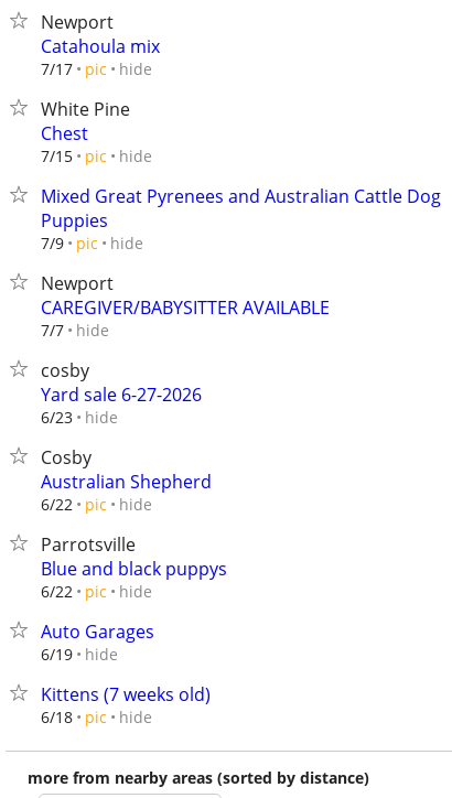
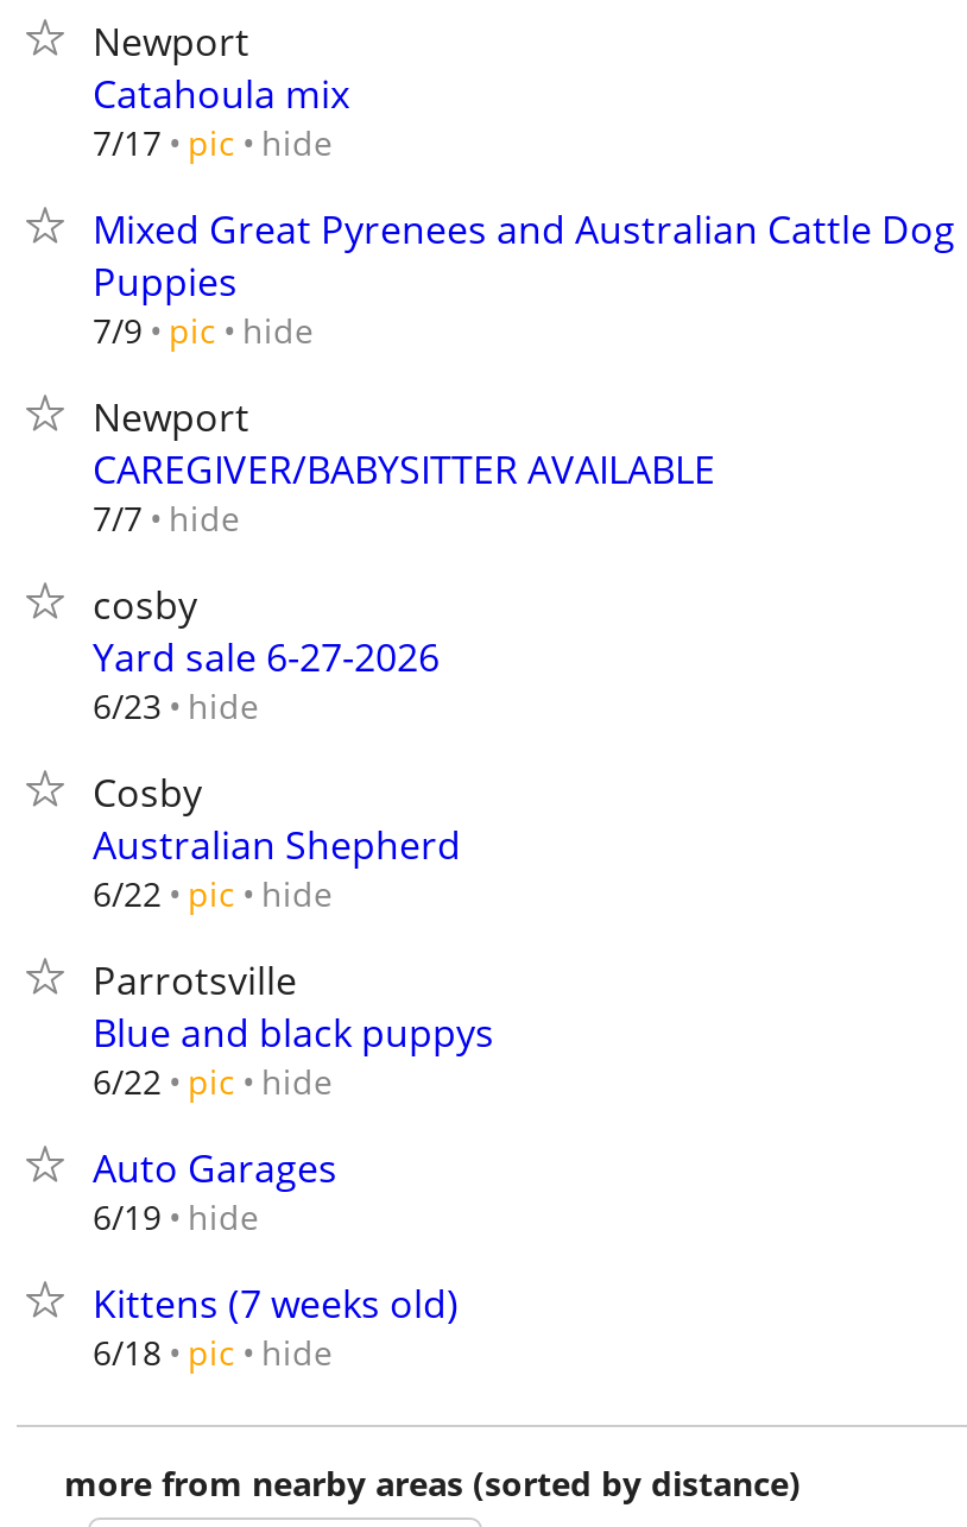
[41,97,152,166] White Pine | Chest | 7/15 pic hide -> none

